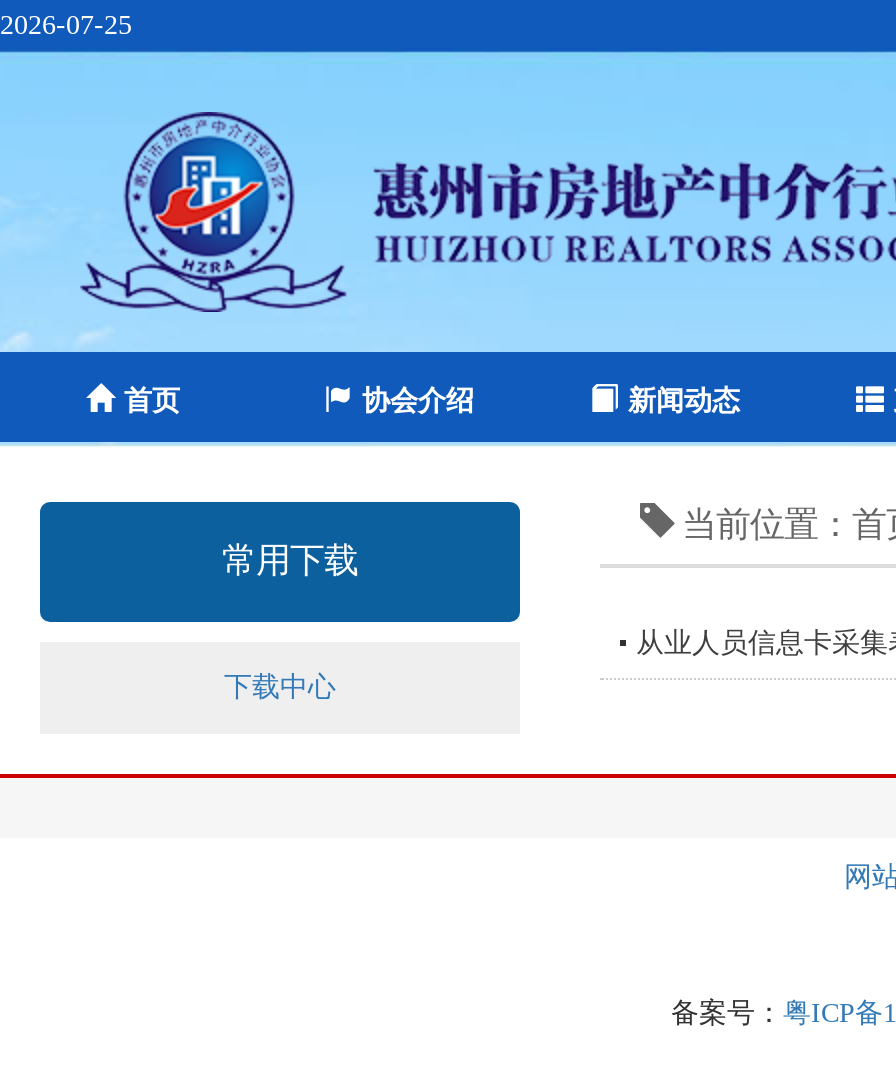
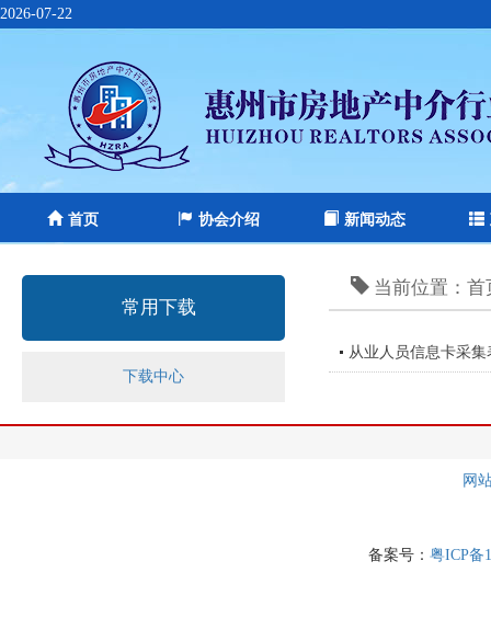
[0,10,132,40] 2026-07-25 -> [0,5,72,22] 2026-07-22

